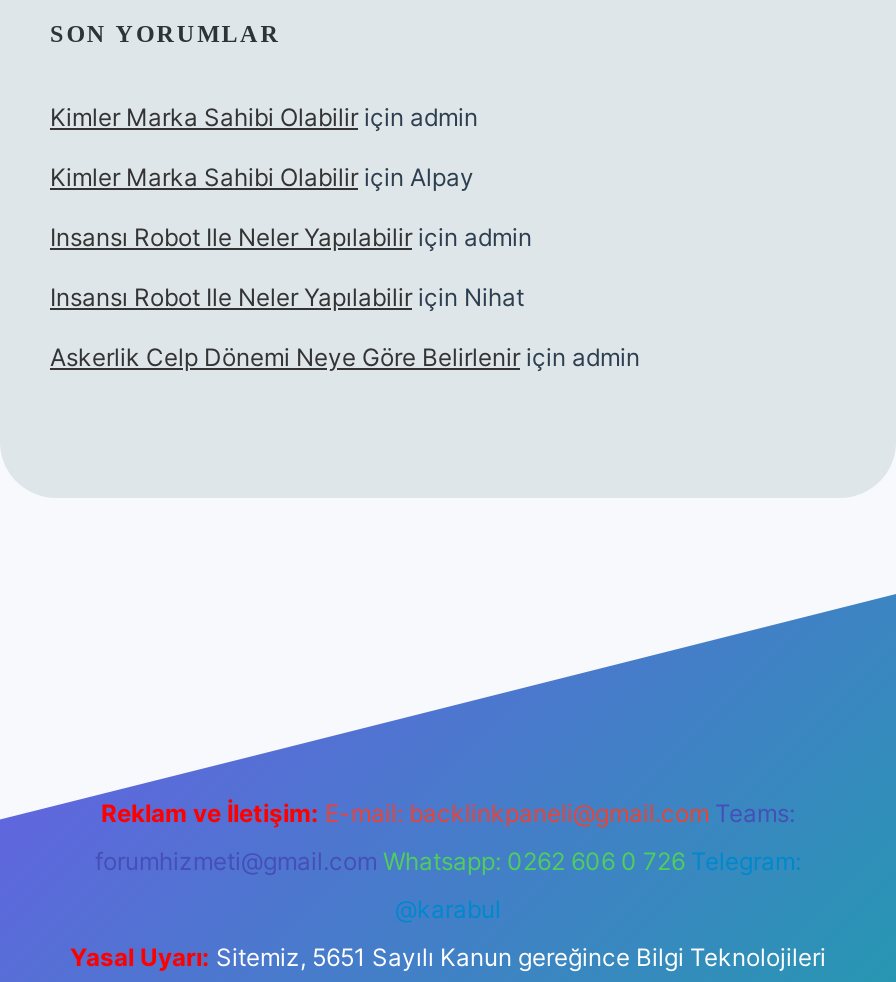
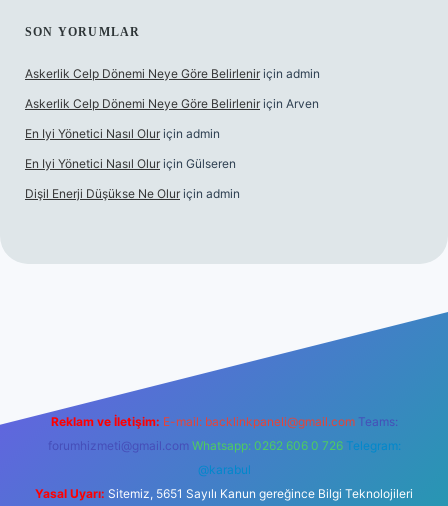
[50,102,532,312] Kimler Marka Sahibi Olabilir için admin | Kimler Marka Sahibi Olabilir için Alpay | Insansı Robot Ile Neler Yapılabilir için admin | Insansı Robot Ile Neler Yapılabilir için Nihat -> none
moved [50,342,640,372] -> [25,66,320,81]: Askerlik Celp Dönemi Neye Göre Belirlenir için admin
none -> [25,96,319,201] Askerlik Celp Dönemi Neye Göre Belirlenir için Arven | En Iyi Yönetici Nasıl Olur için admin | En Iyi Yönetici Nasıl Olur için Gülseren | Dişil Enerji Düşükse Ne Olur için admin

